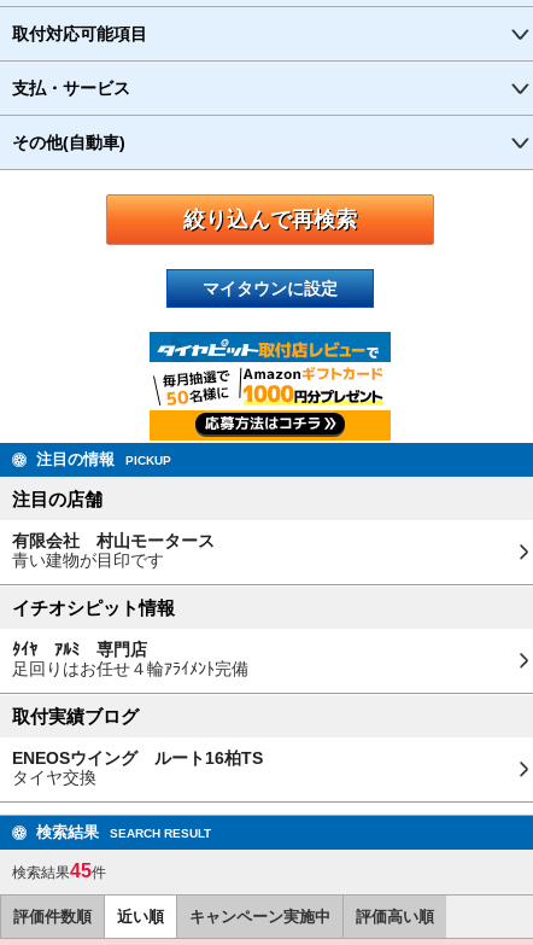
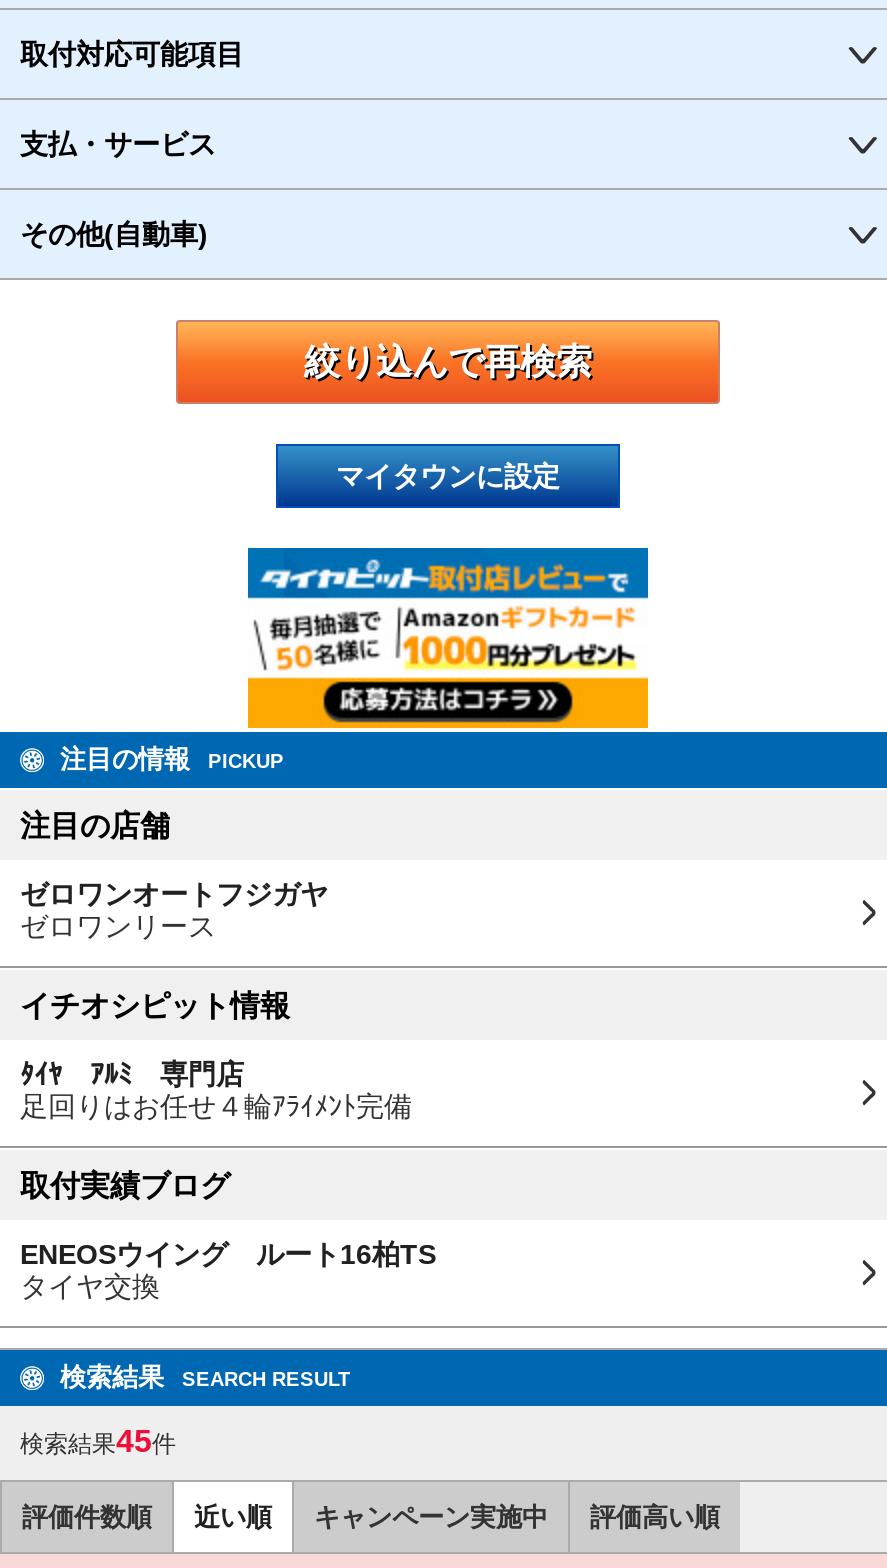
[12,531,215,569] 有限会社 村山モータース | 青い建物が目印です -> [20,878,328,942] ゼロワンオートフジガヤ | ゼロワンリース

